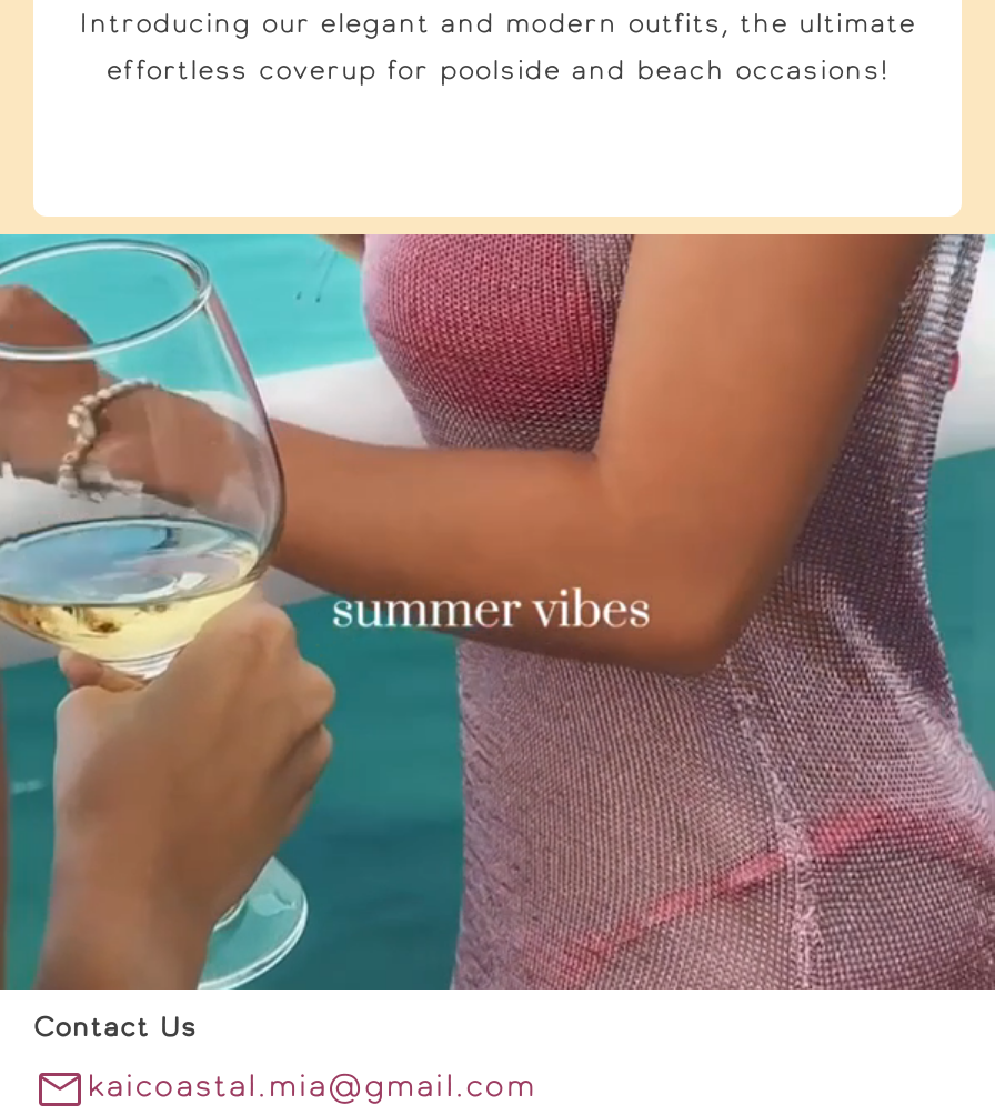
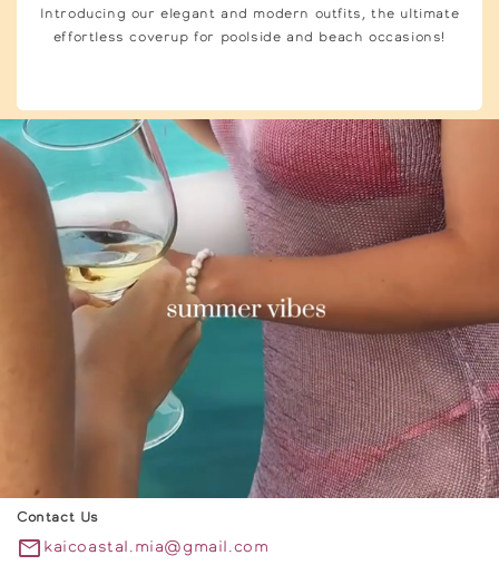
[7,233,988,993] [image] -> [3,118,496,499] [image]

